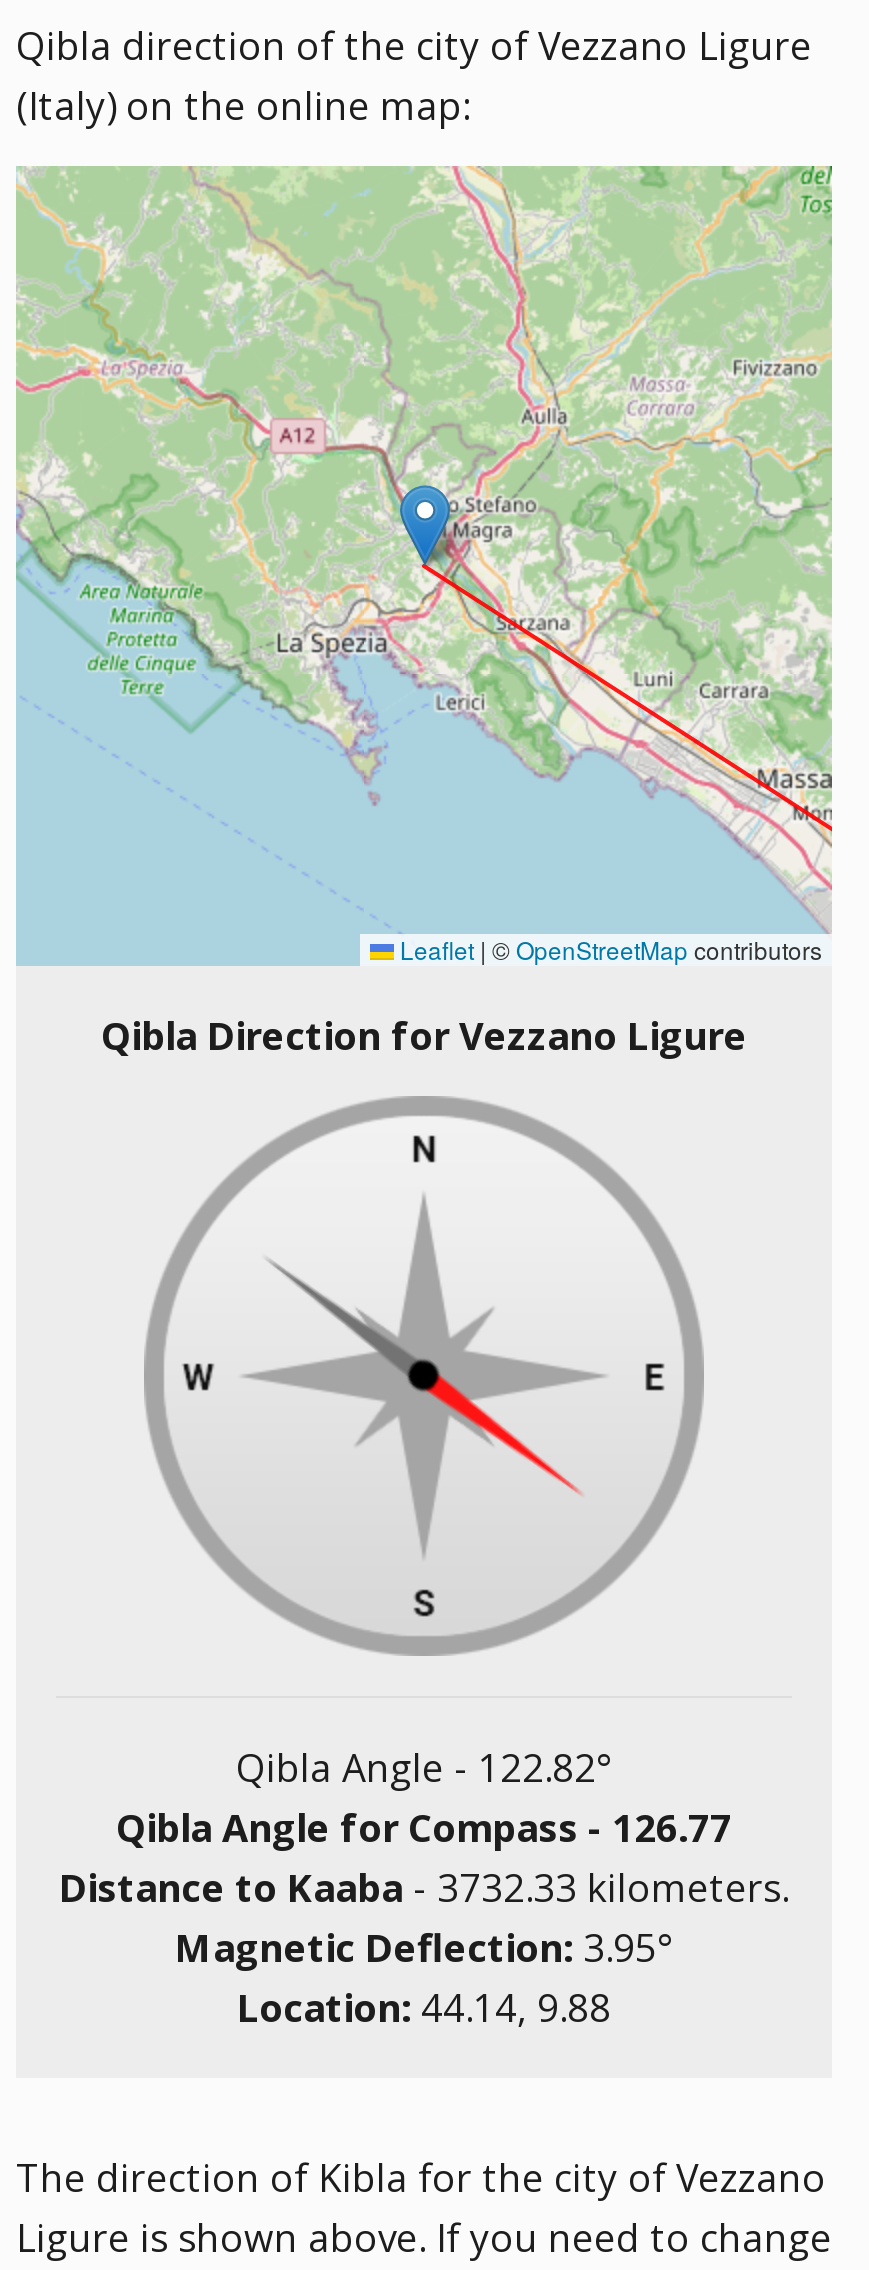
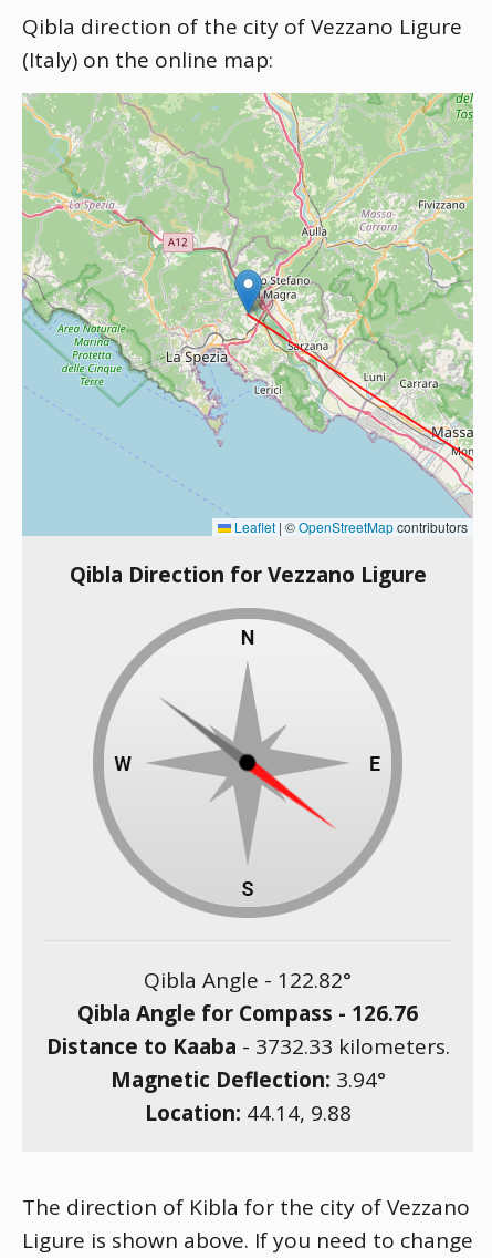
[116,1802,732,1854] Qibla Angle for Compass - 126.77 -> [77,999,418,1028] Qibla Angle for Compass - 126.76
[175,1922,673,1974] Magnetic Deflection: 3.95° -> [110,1065,385,1094] Magnetic Deflection: 3.94°

